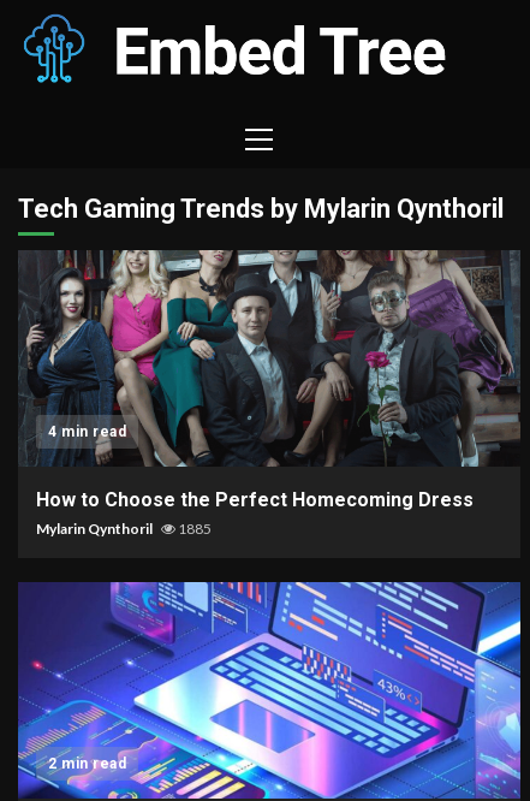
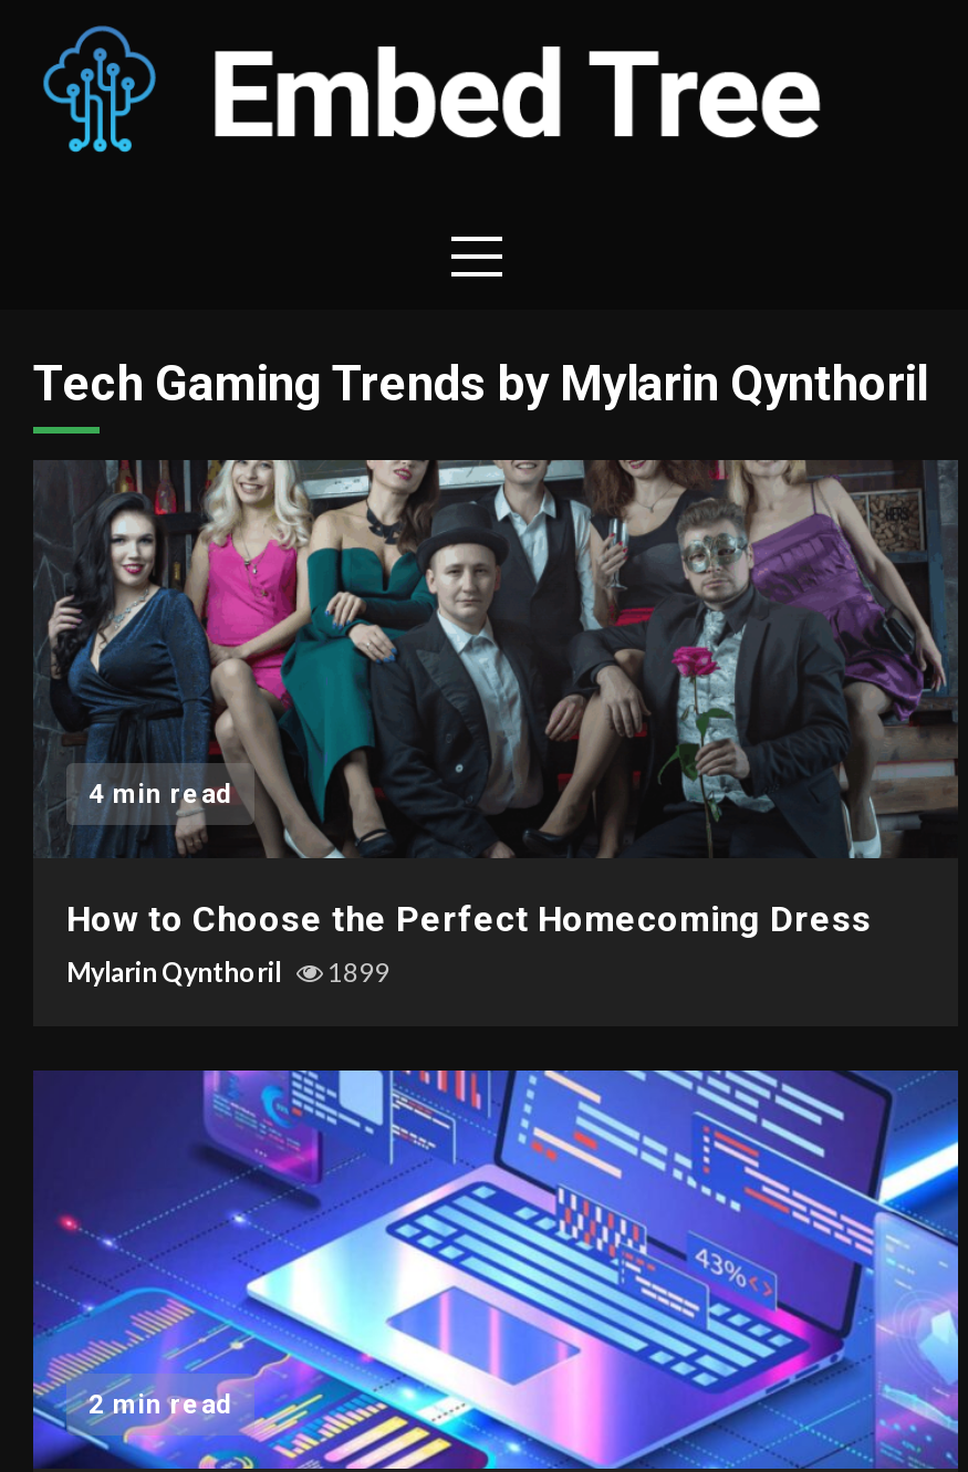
[36,519,212,537] Mylarin Qynthoril 1885 -> [66,955,389,988] Mylarin Qynthoril 1899

